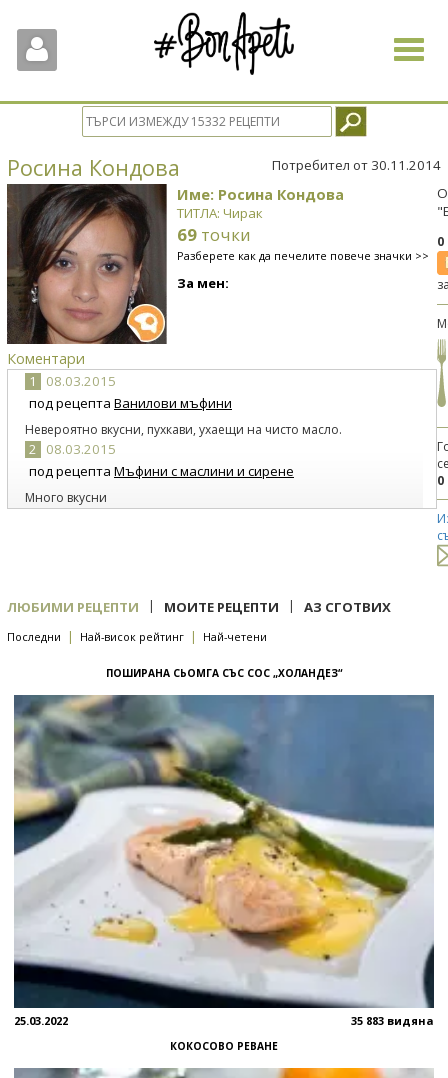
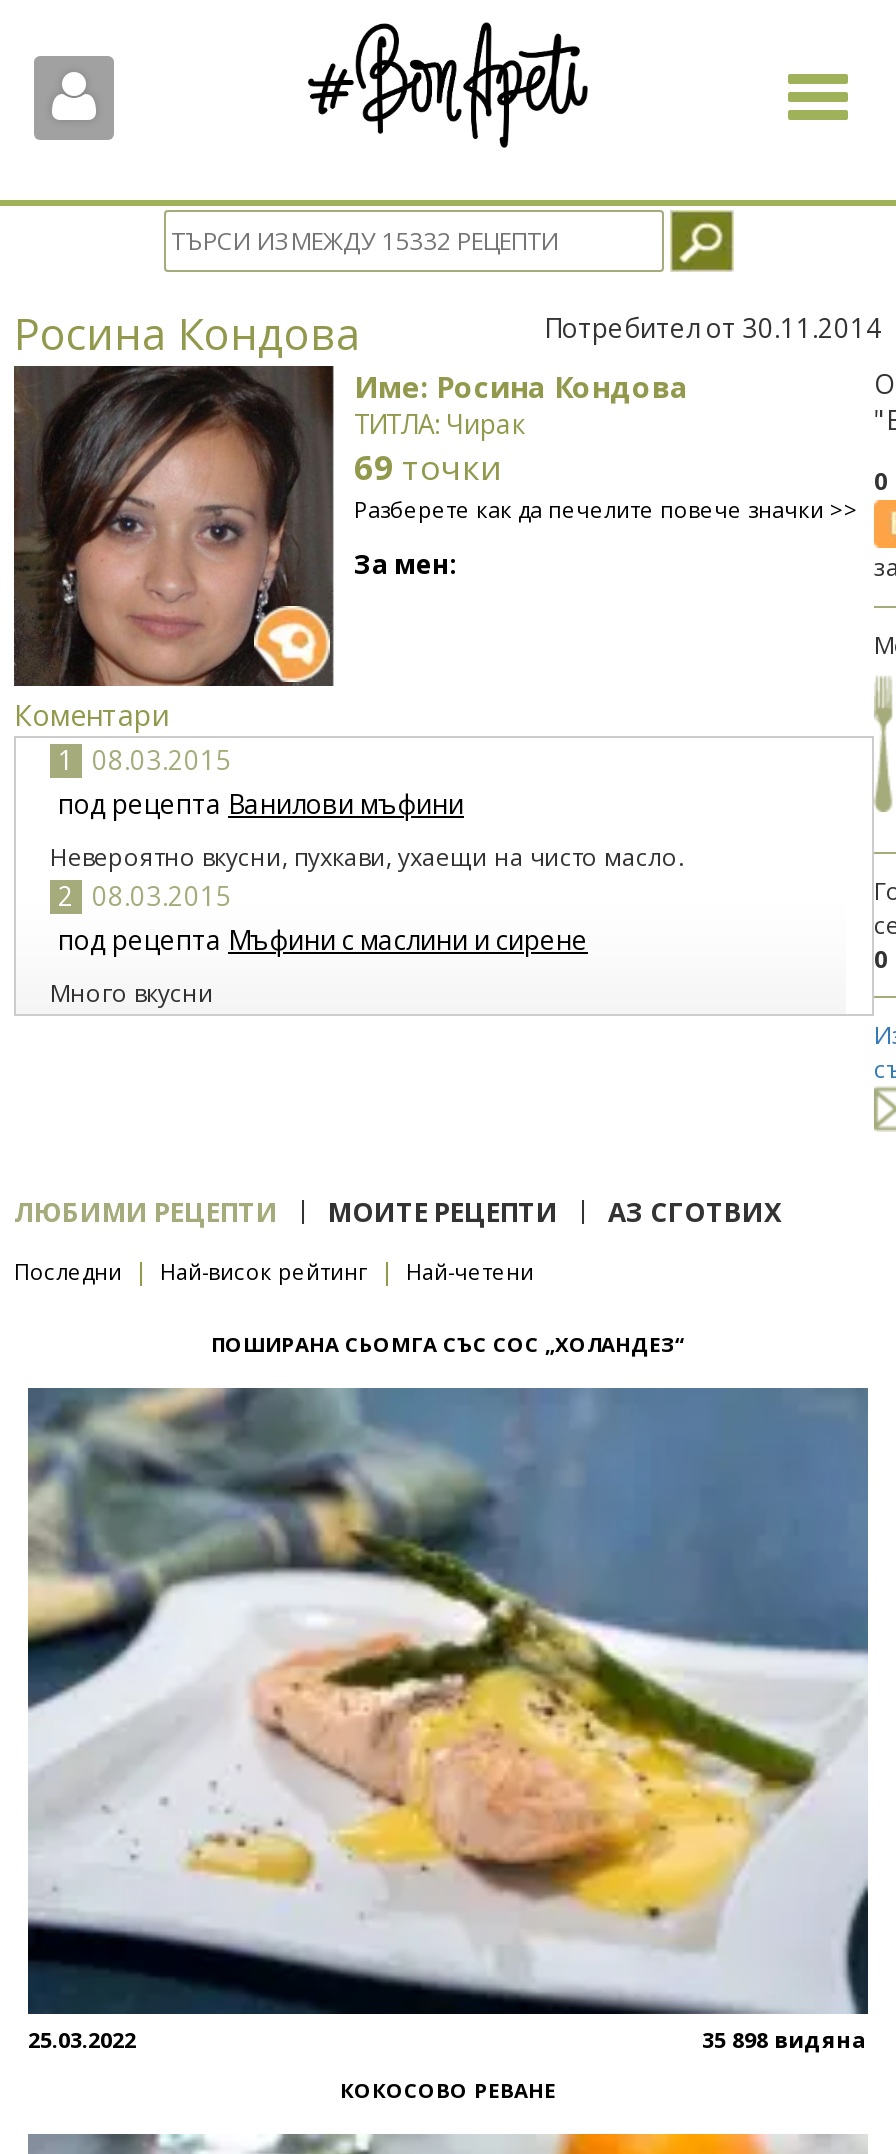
[351,1013,434,1028] 35 883 видяна -> [702,2025,868,2055] 35 898 видяна

